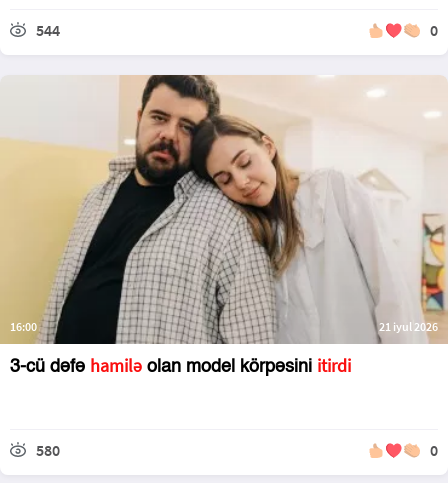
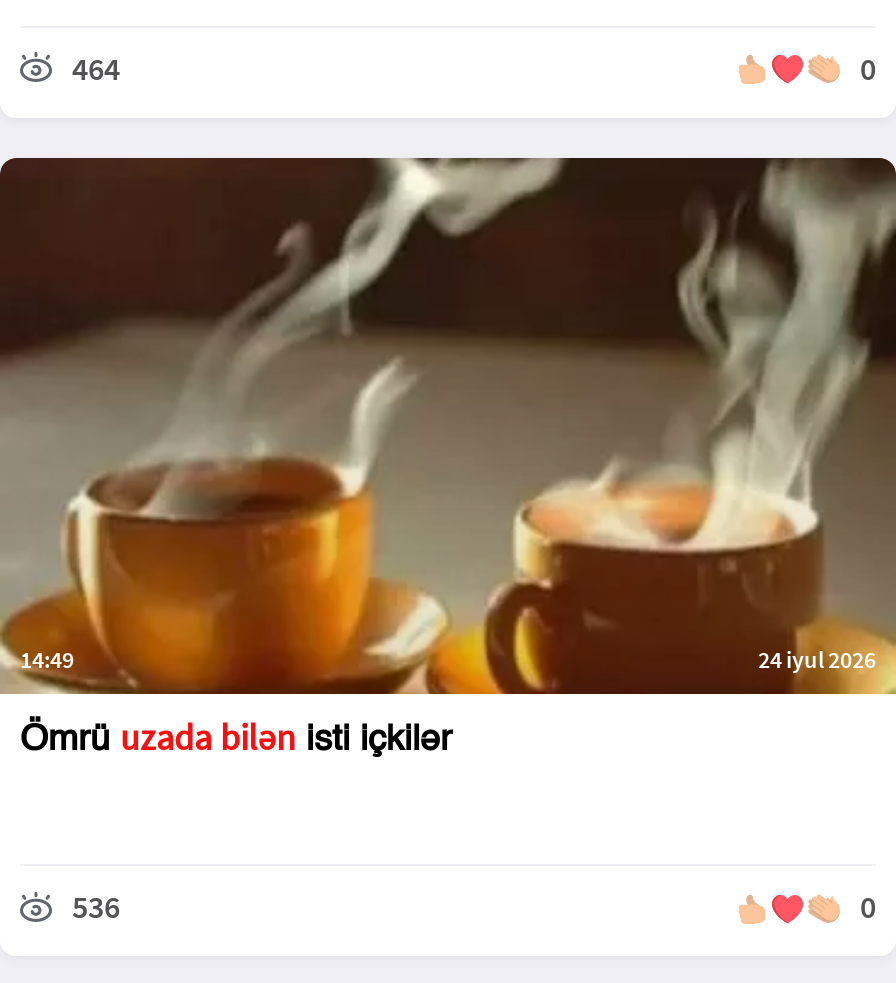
[36,20,60,40] 544 -> [72,47,120,87] 464
[3,75,445,345] [image] | 16:00 | 21 iyul 2026 -> [6,155,890,697] [image] | 14:49 | 24 iyul 2026
[10,354,351,377] 3-cü dəfə hamilə olan model körpəsini itirdi -> [20,714,452,760] Ömrü uzada bilən isti içkilər
[36,440,60,460] 580 -> [72,886,120,926] 536

